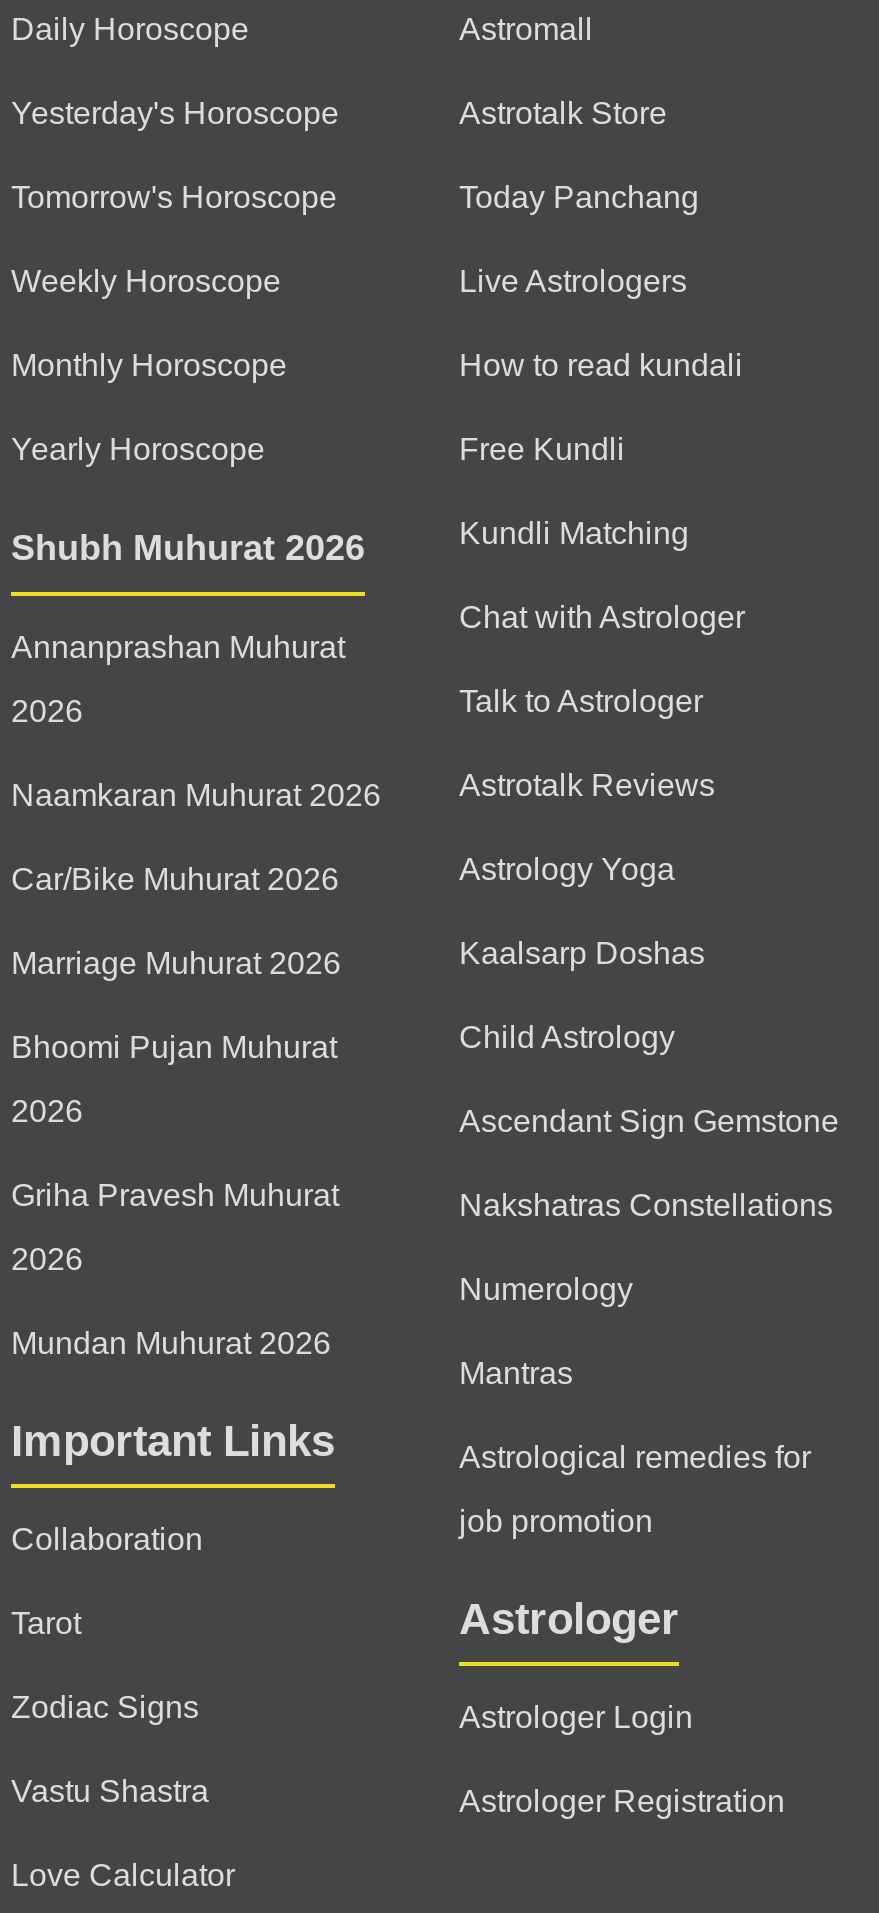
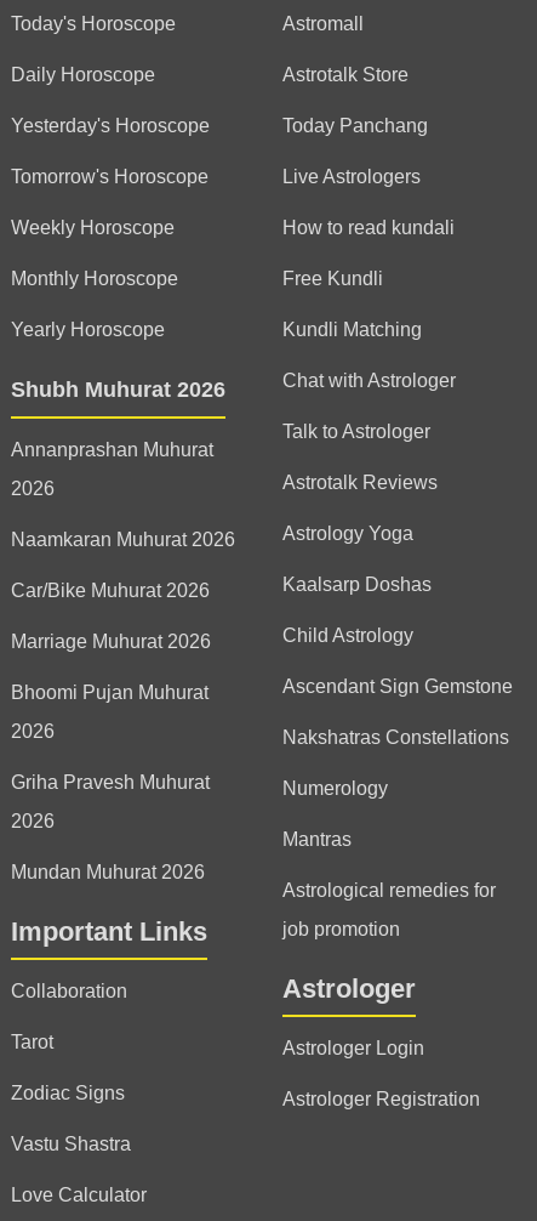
none -> [11,14,176,34] Today's Horoscope

